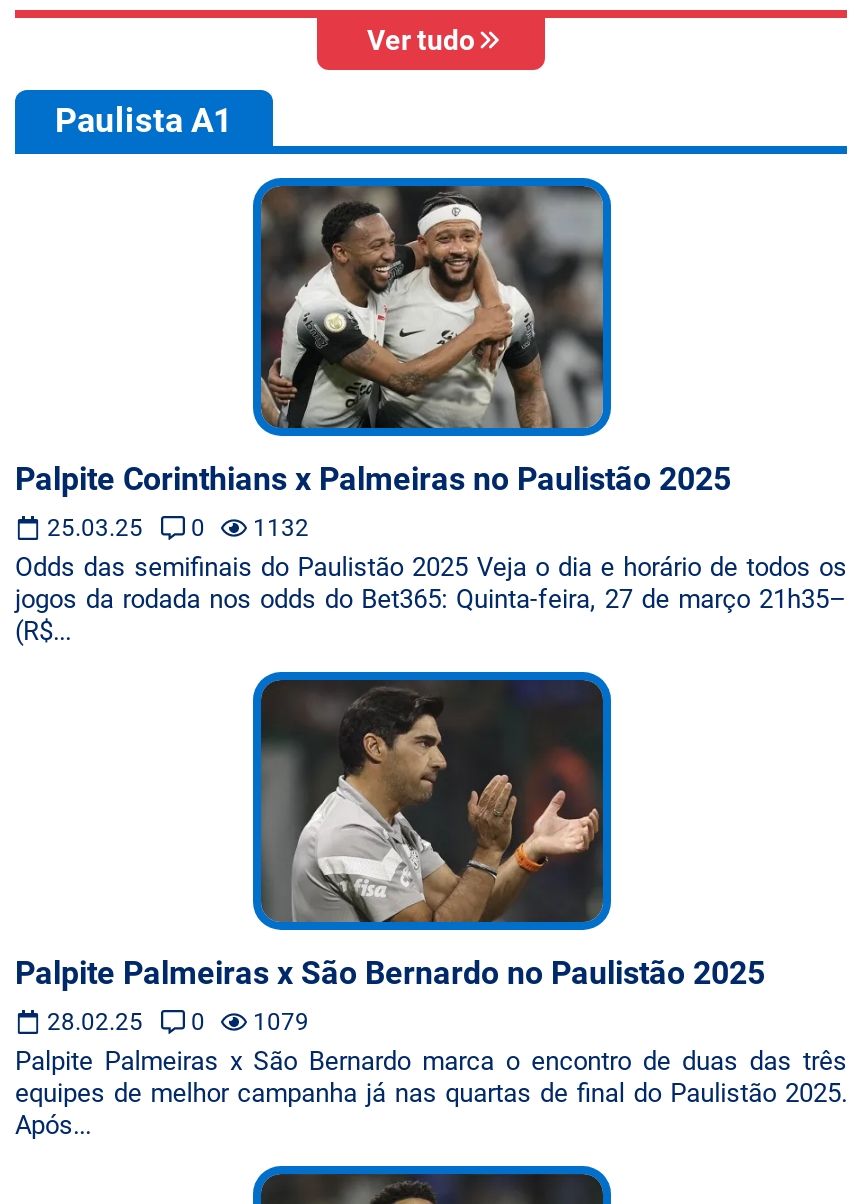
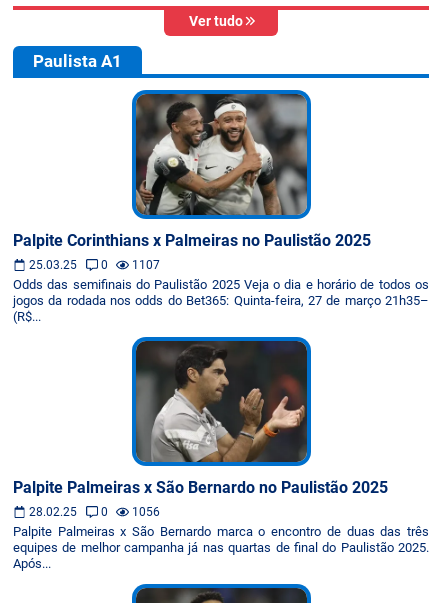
[47,514,309,542] 25.03.25 0 1132 -> [29,258,160,272] 25.03.25 0 1107
[47,1007,309,1035] 28.02.25 0 1079 -> [29,505,160,519] 28.02.25 0 1056

